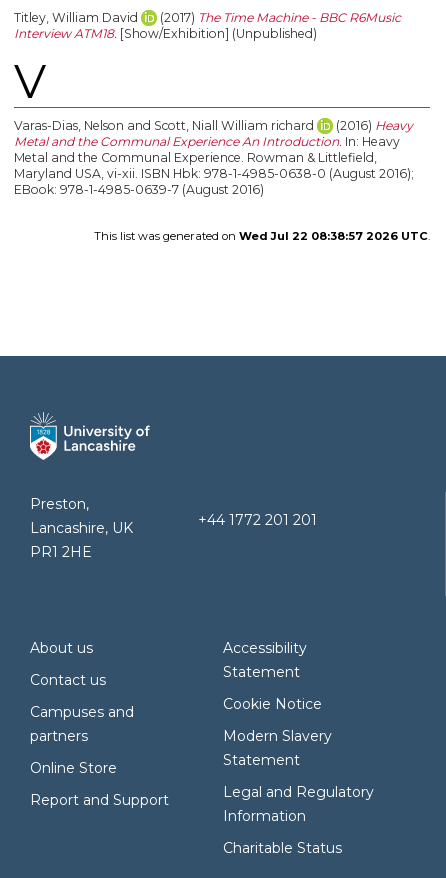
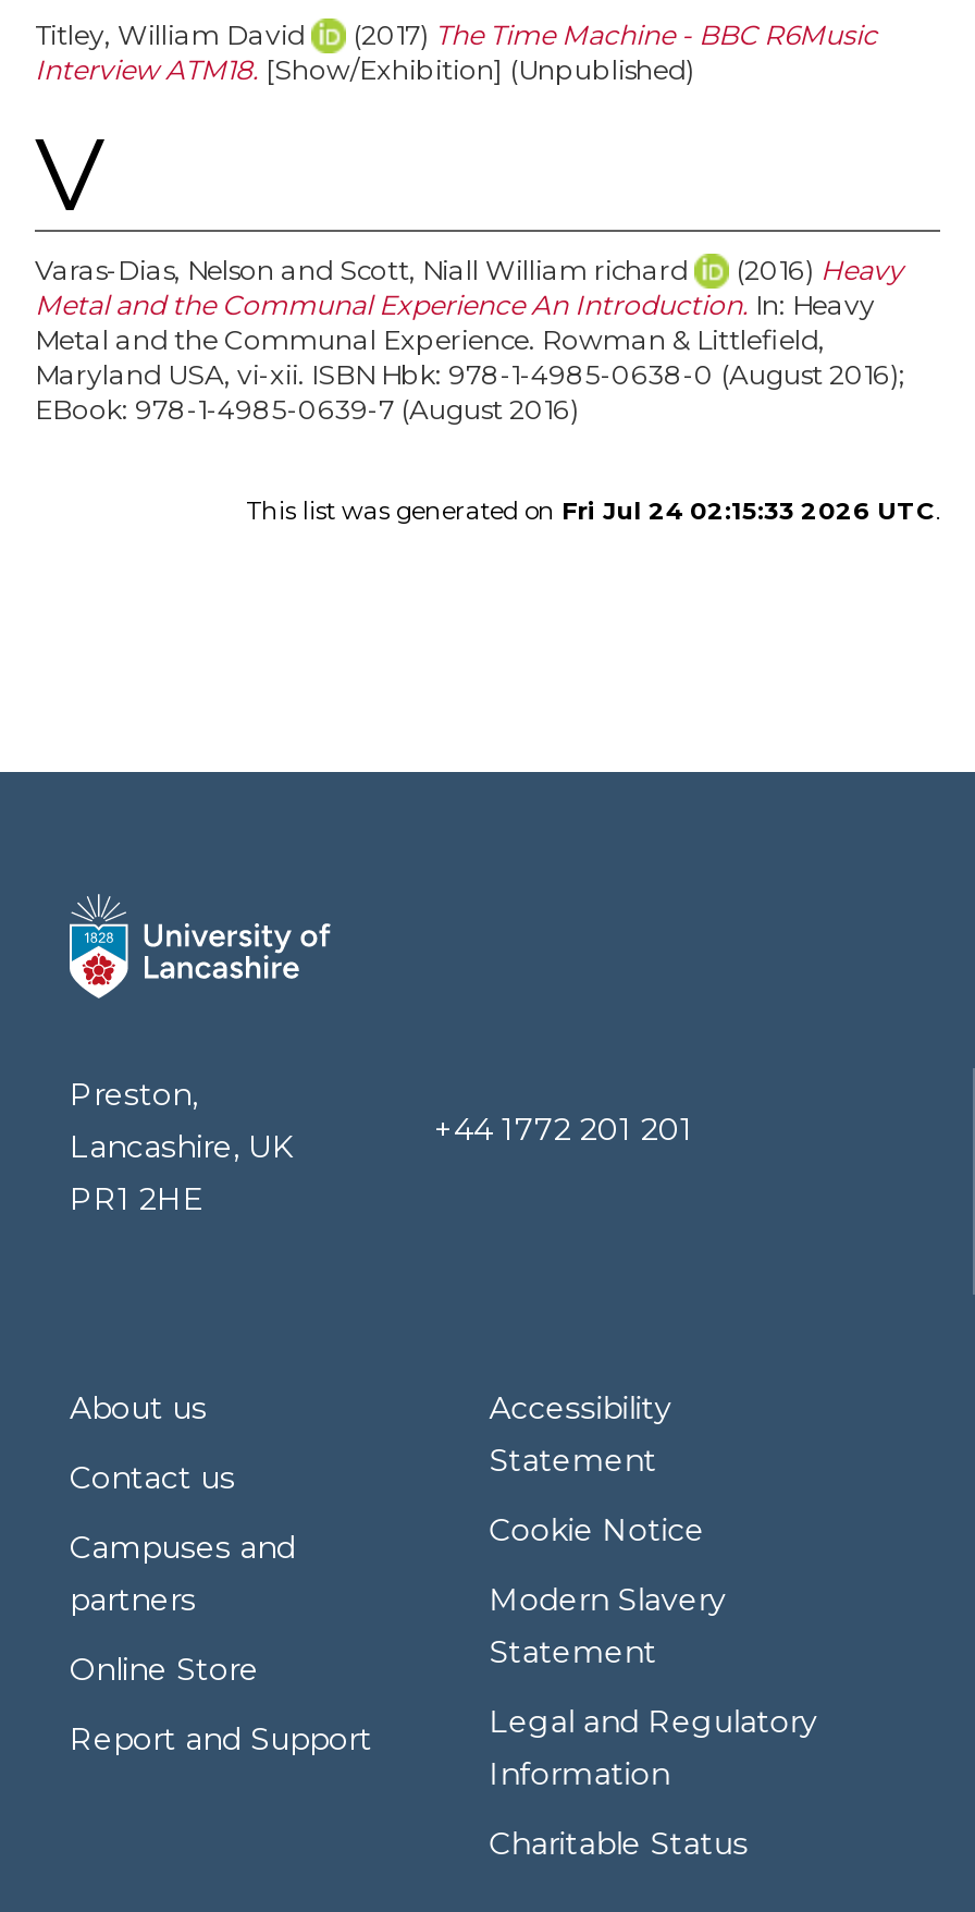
[94,228,428,242] This list was generated on Wed Jul 22 08:38:57 2026 UTC -> [246,494,936,525] This list was generated on Fri Jul 24 02:15:33 2026 UTC

